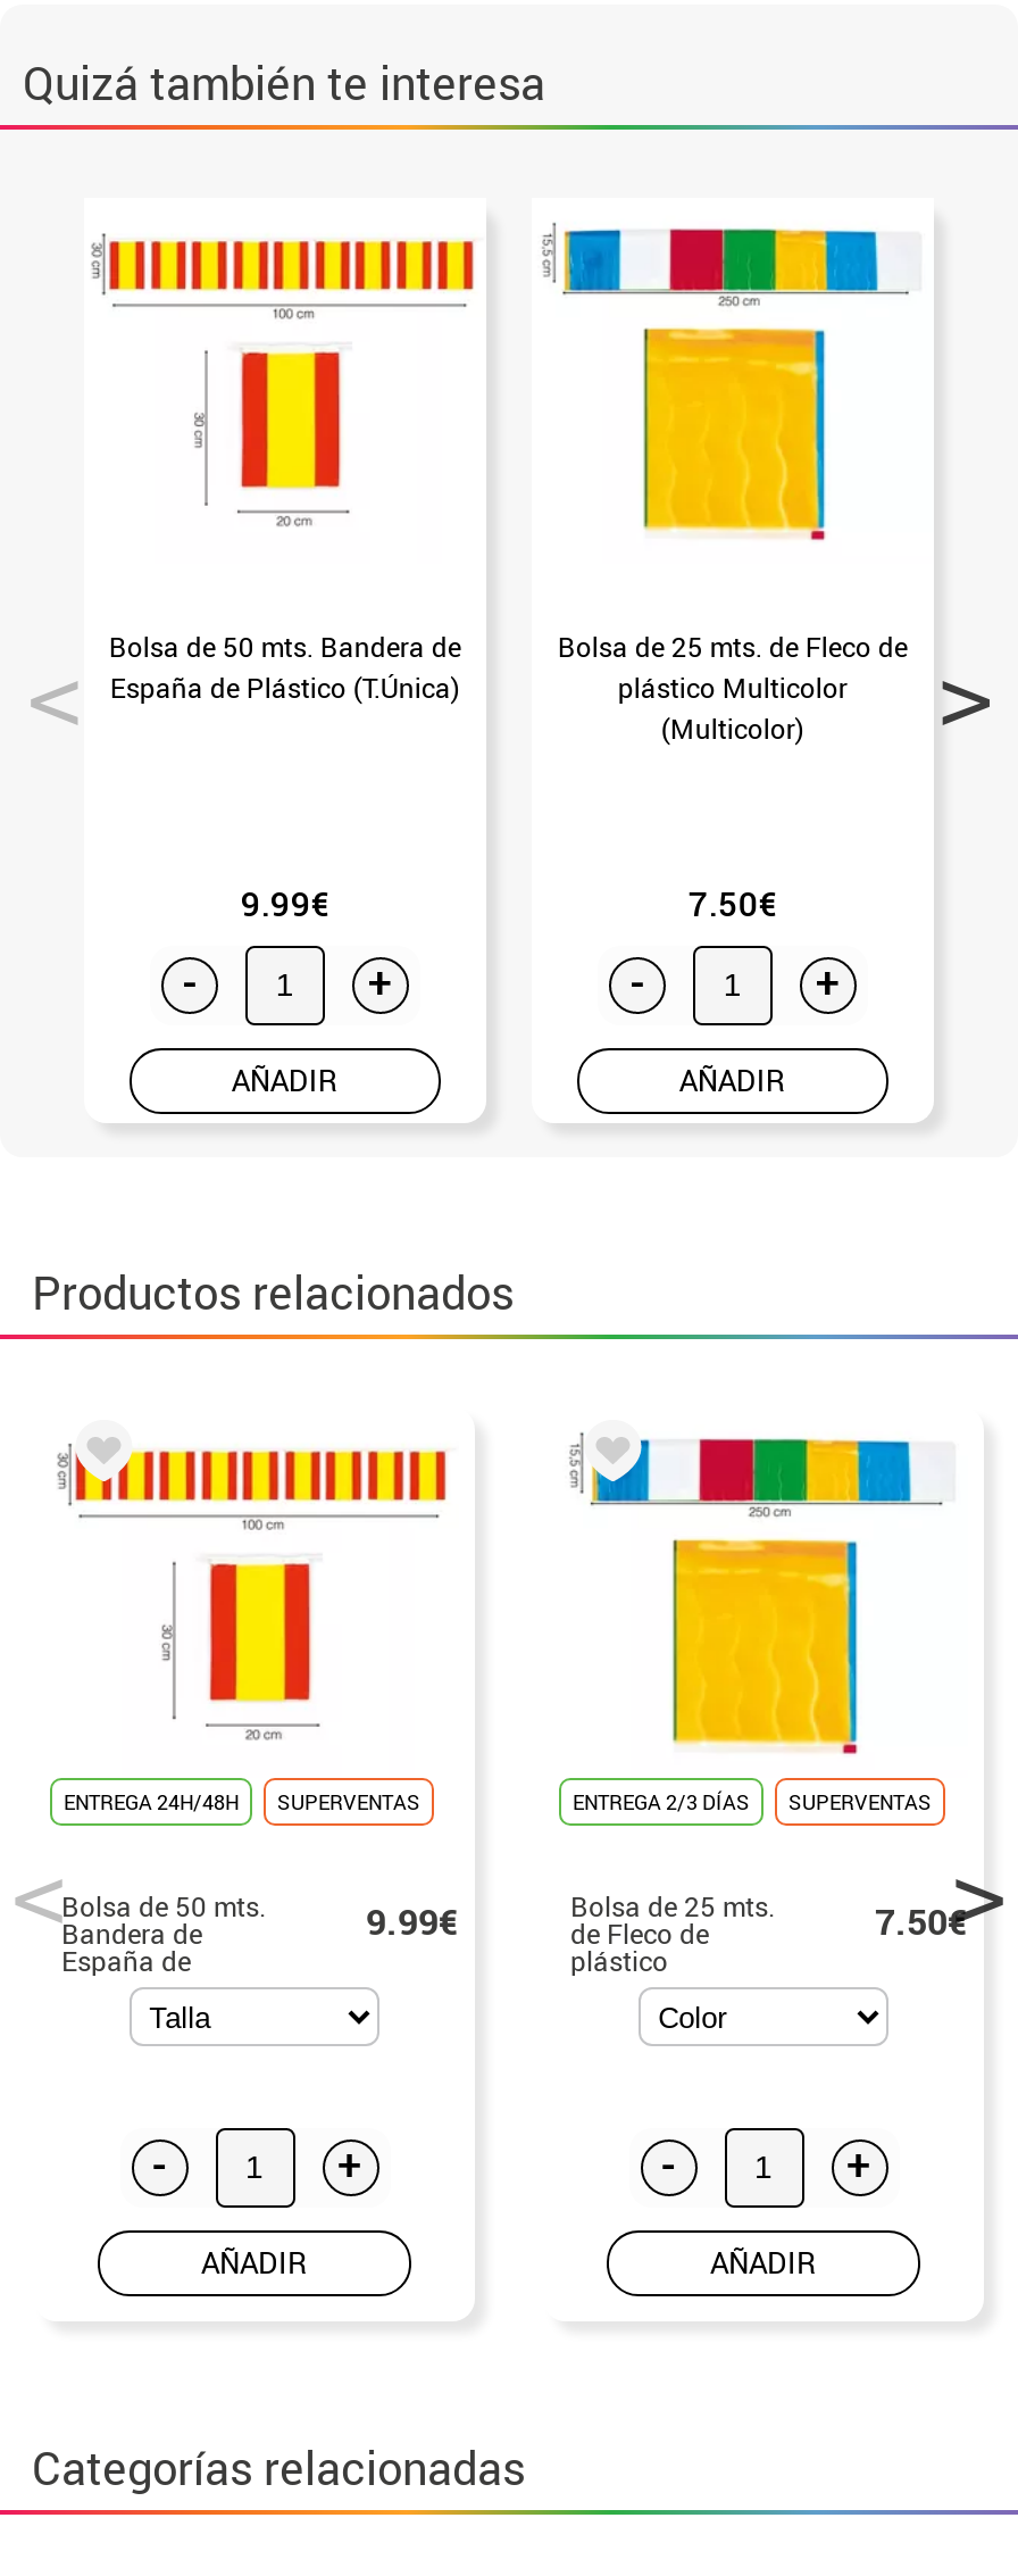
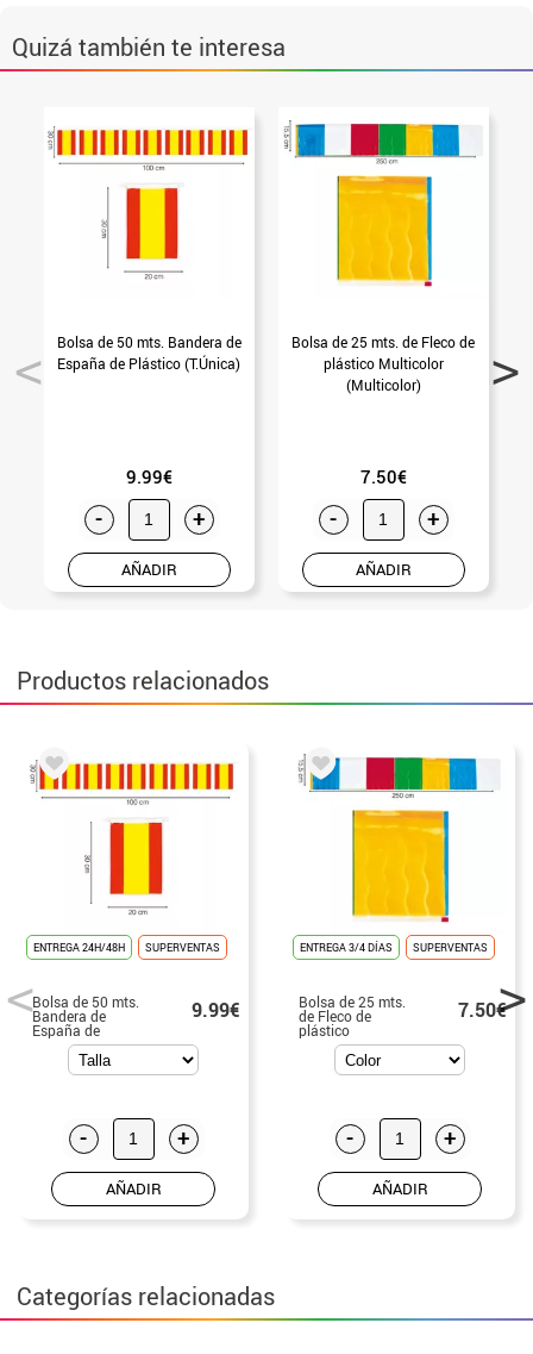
[573,1787,932,1816] ENTREGA 2/3 DÍAS SUPERVENTAS -> [300,939,488,955] ENTREGA 3/4 DÍAS SUPERVENTAS

